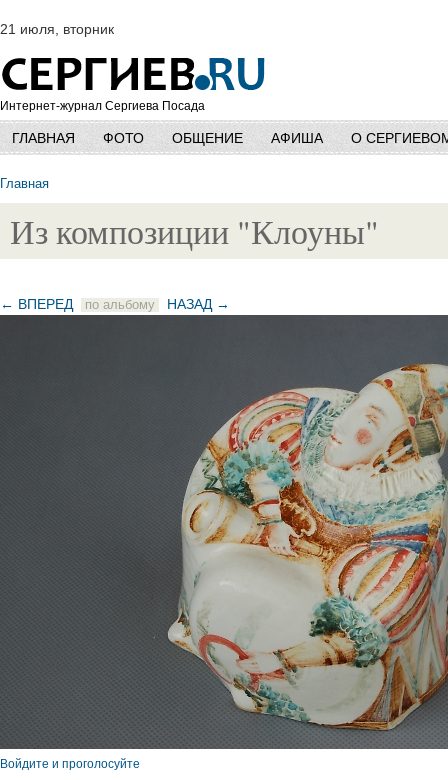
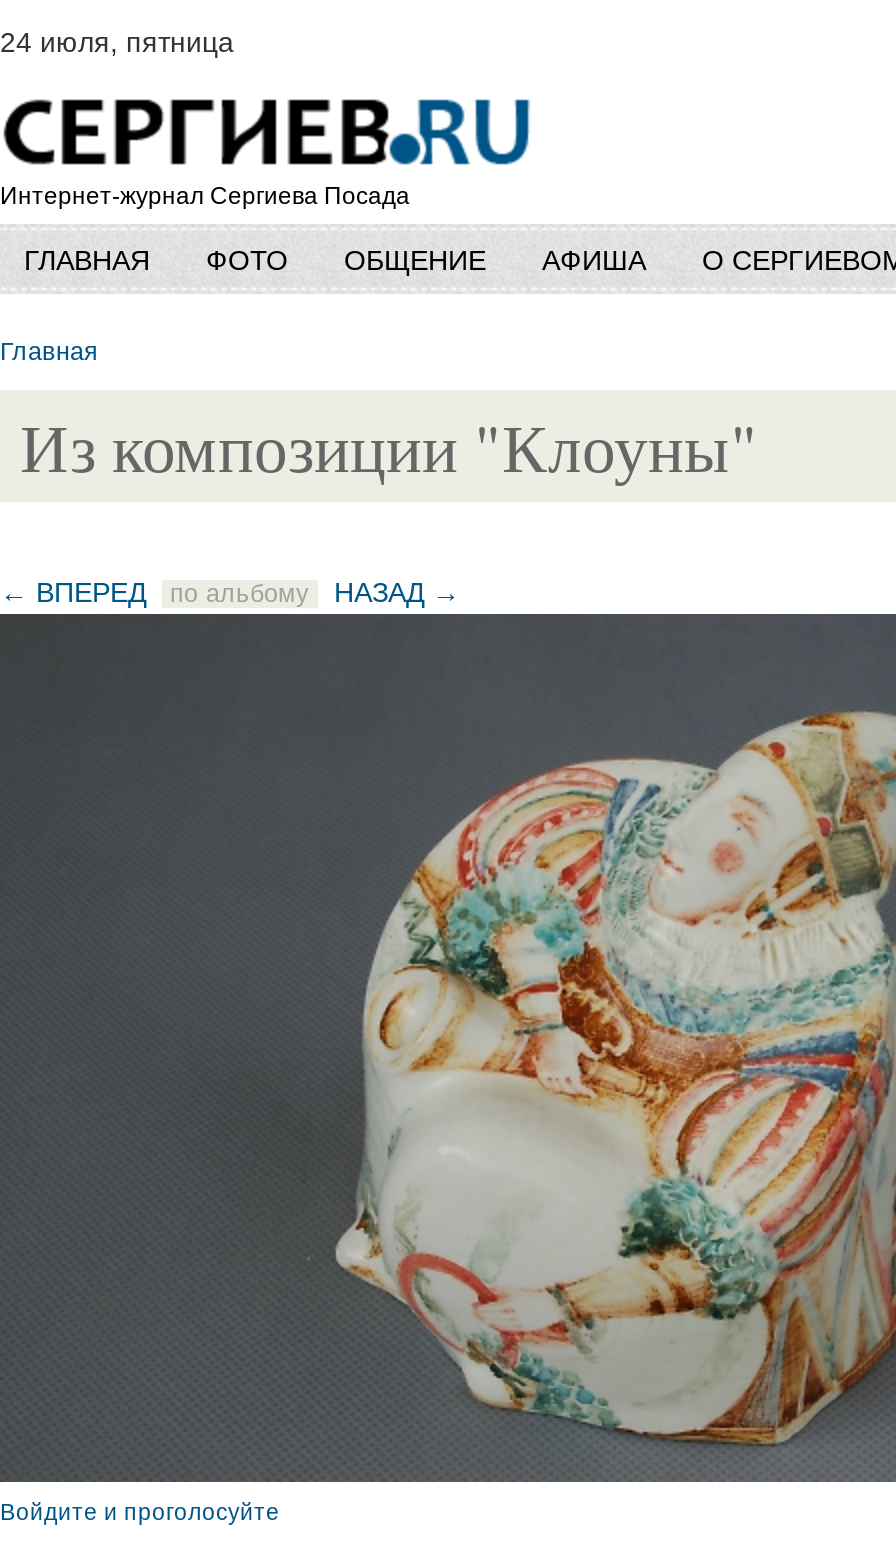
[0,21,114,37] 21 июля, вторник -> [0,26,234,58] 24 июля, пятница

